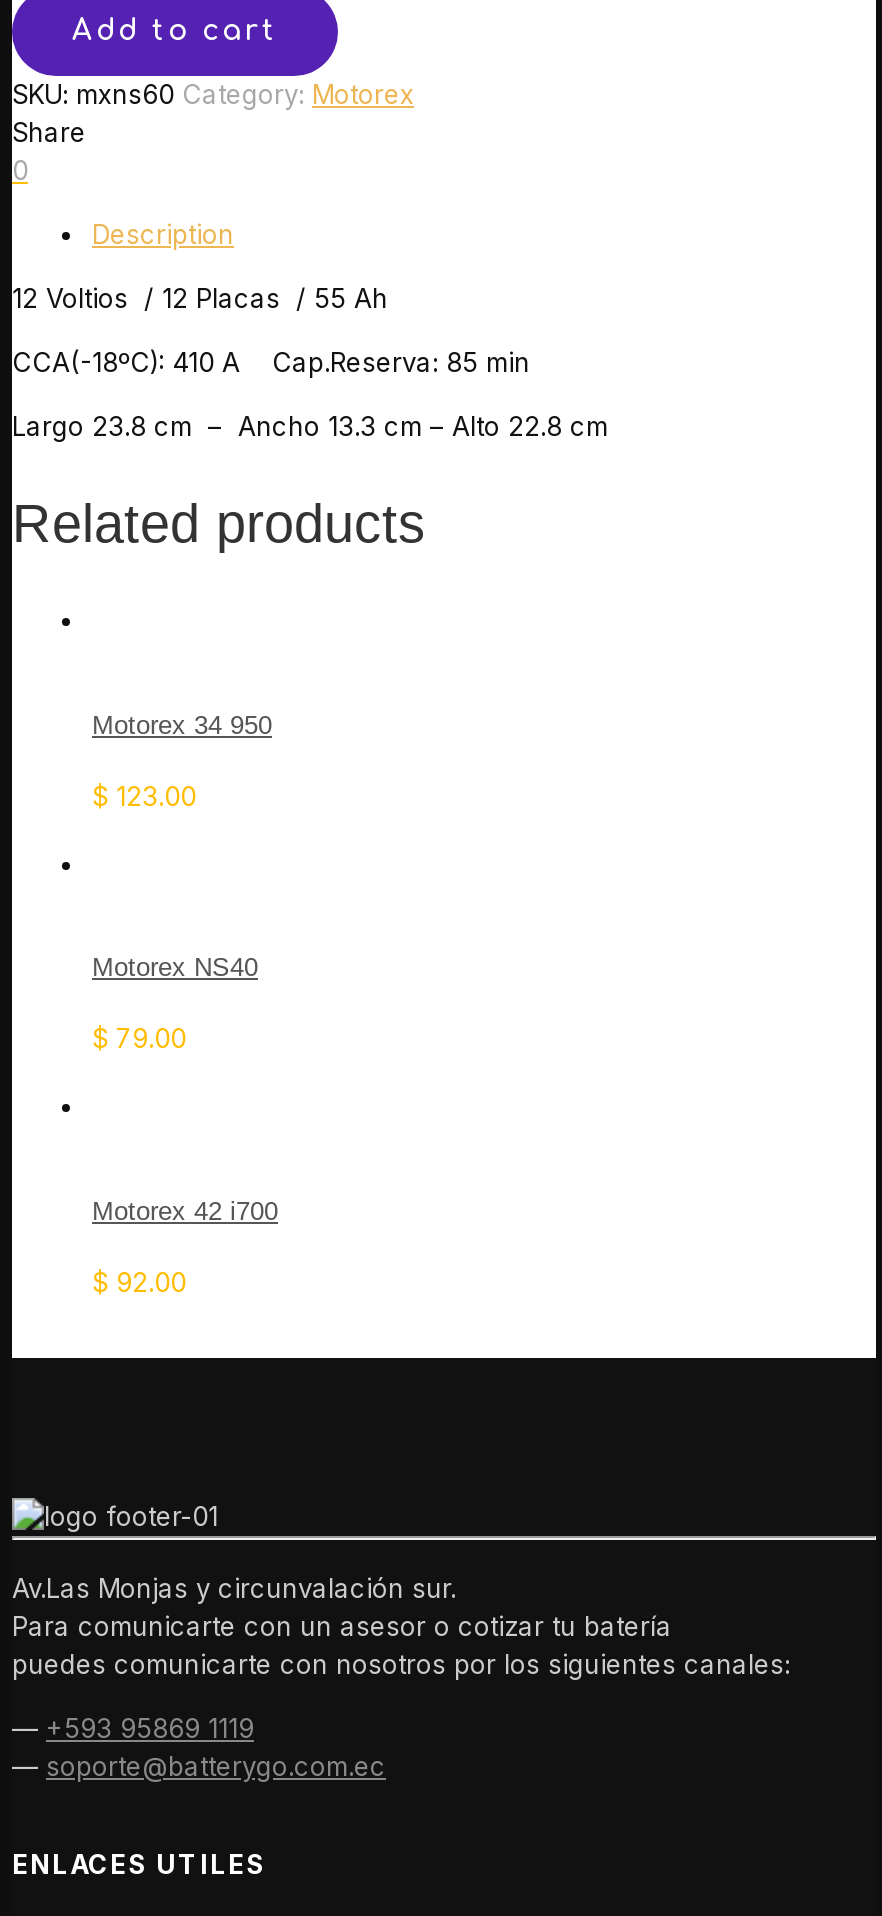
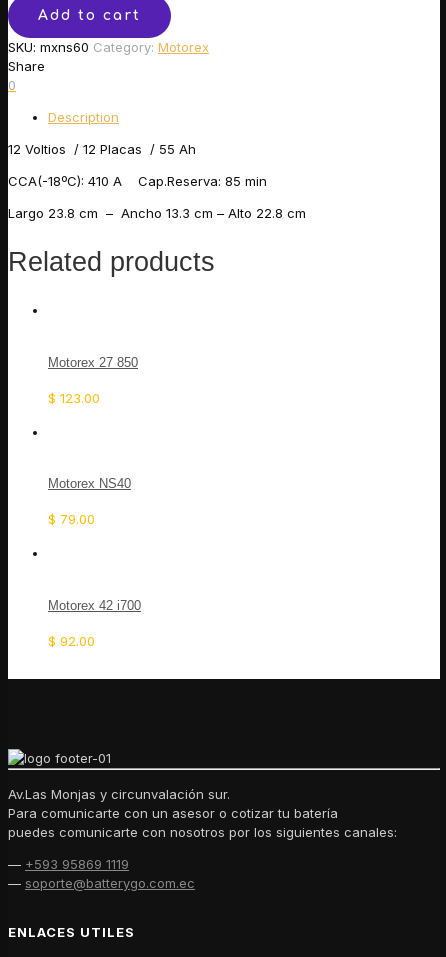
[92,709,272,739] Motorex 34 950 -> [48,354,138,369] Motorex 27 850

